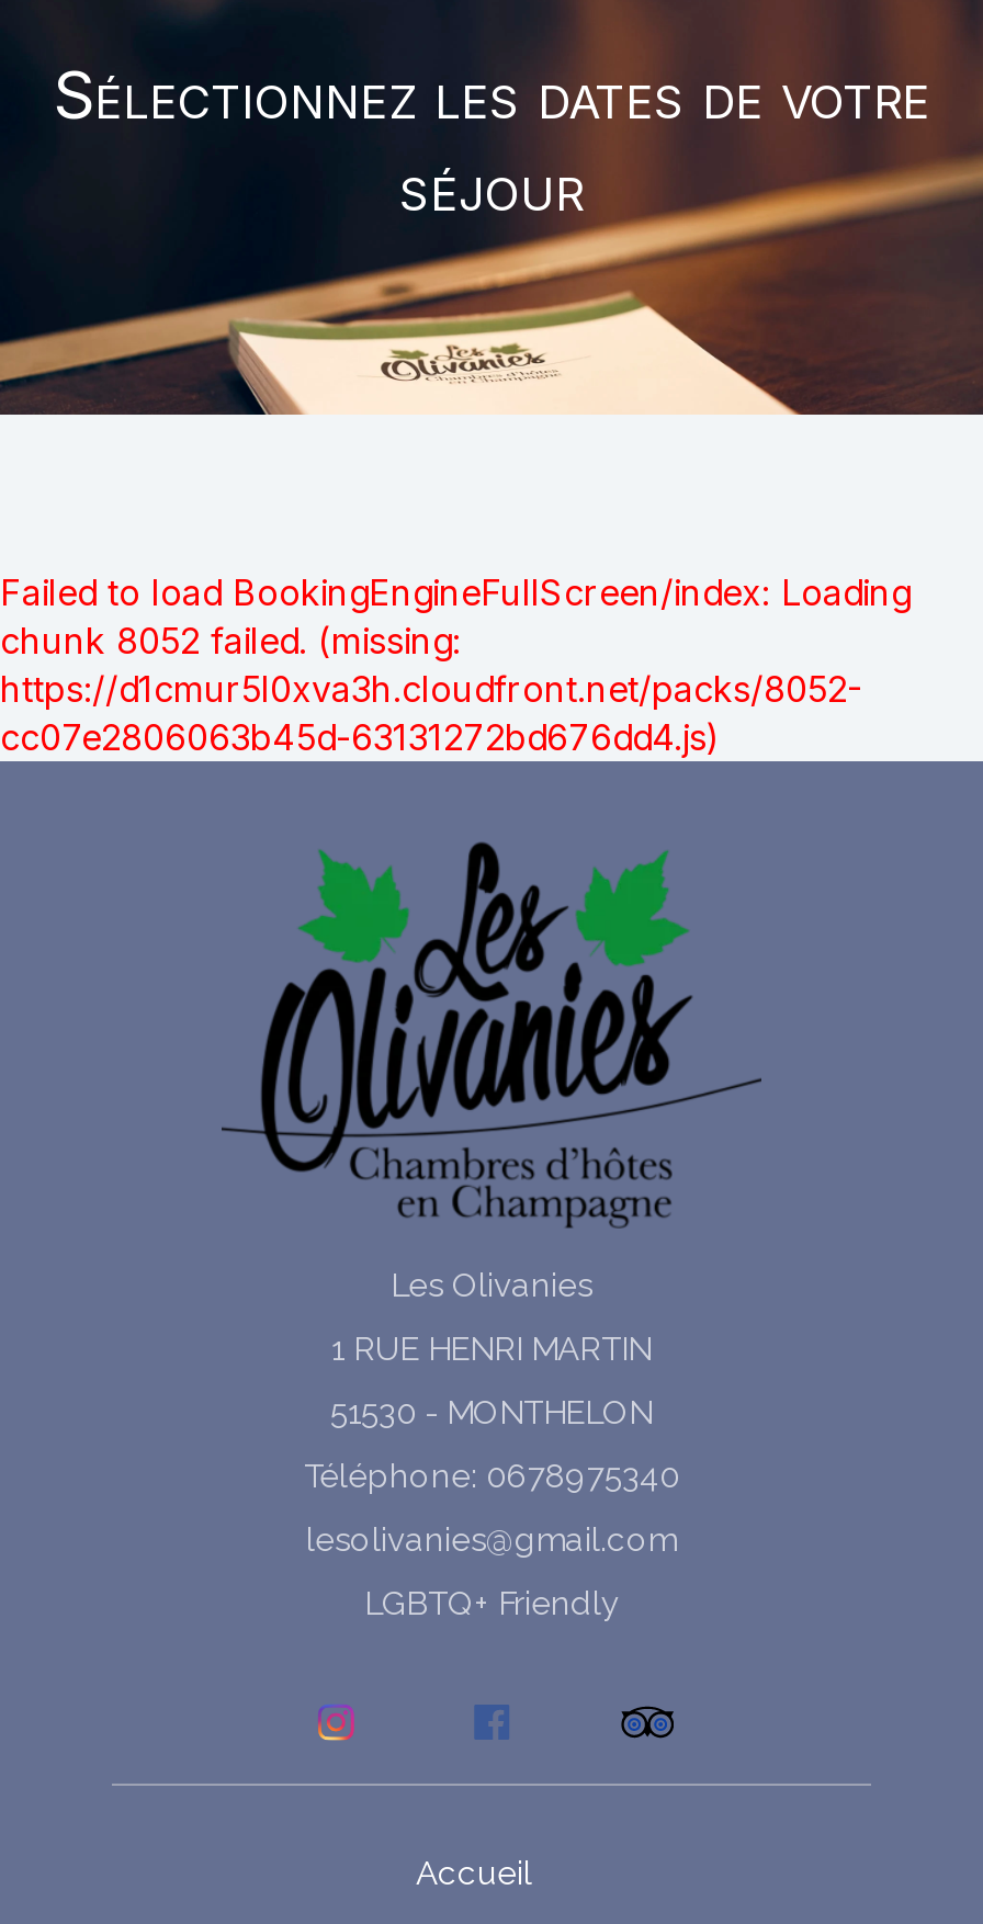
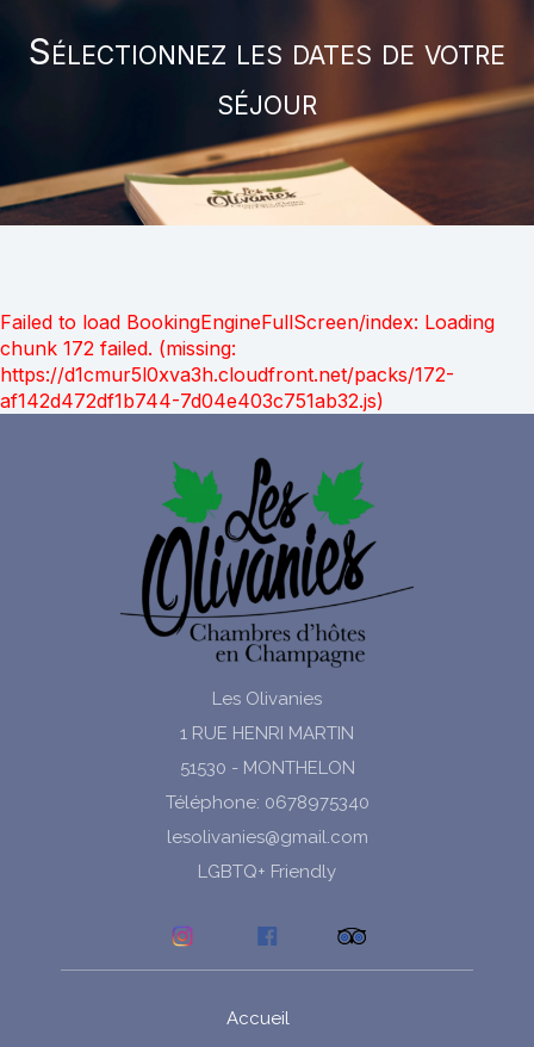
[0,619,862,759] chunk 8052 failed. (missing: | https://d1cmur5l0xva3h.cloudfront.net/packs/8052- | cc07e2806063b45d-63131272bd676dd4.js) -> [0,336,454,413] chunk 172 failed. (missing: | https://d1cmur5l0xva3h.cloudfront.net/packs/172- | af142d472df1b744-7d04e403c751ab32.js)

